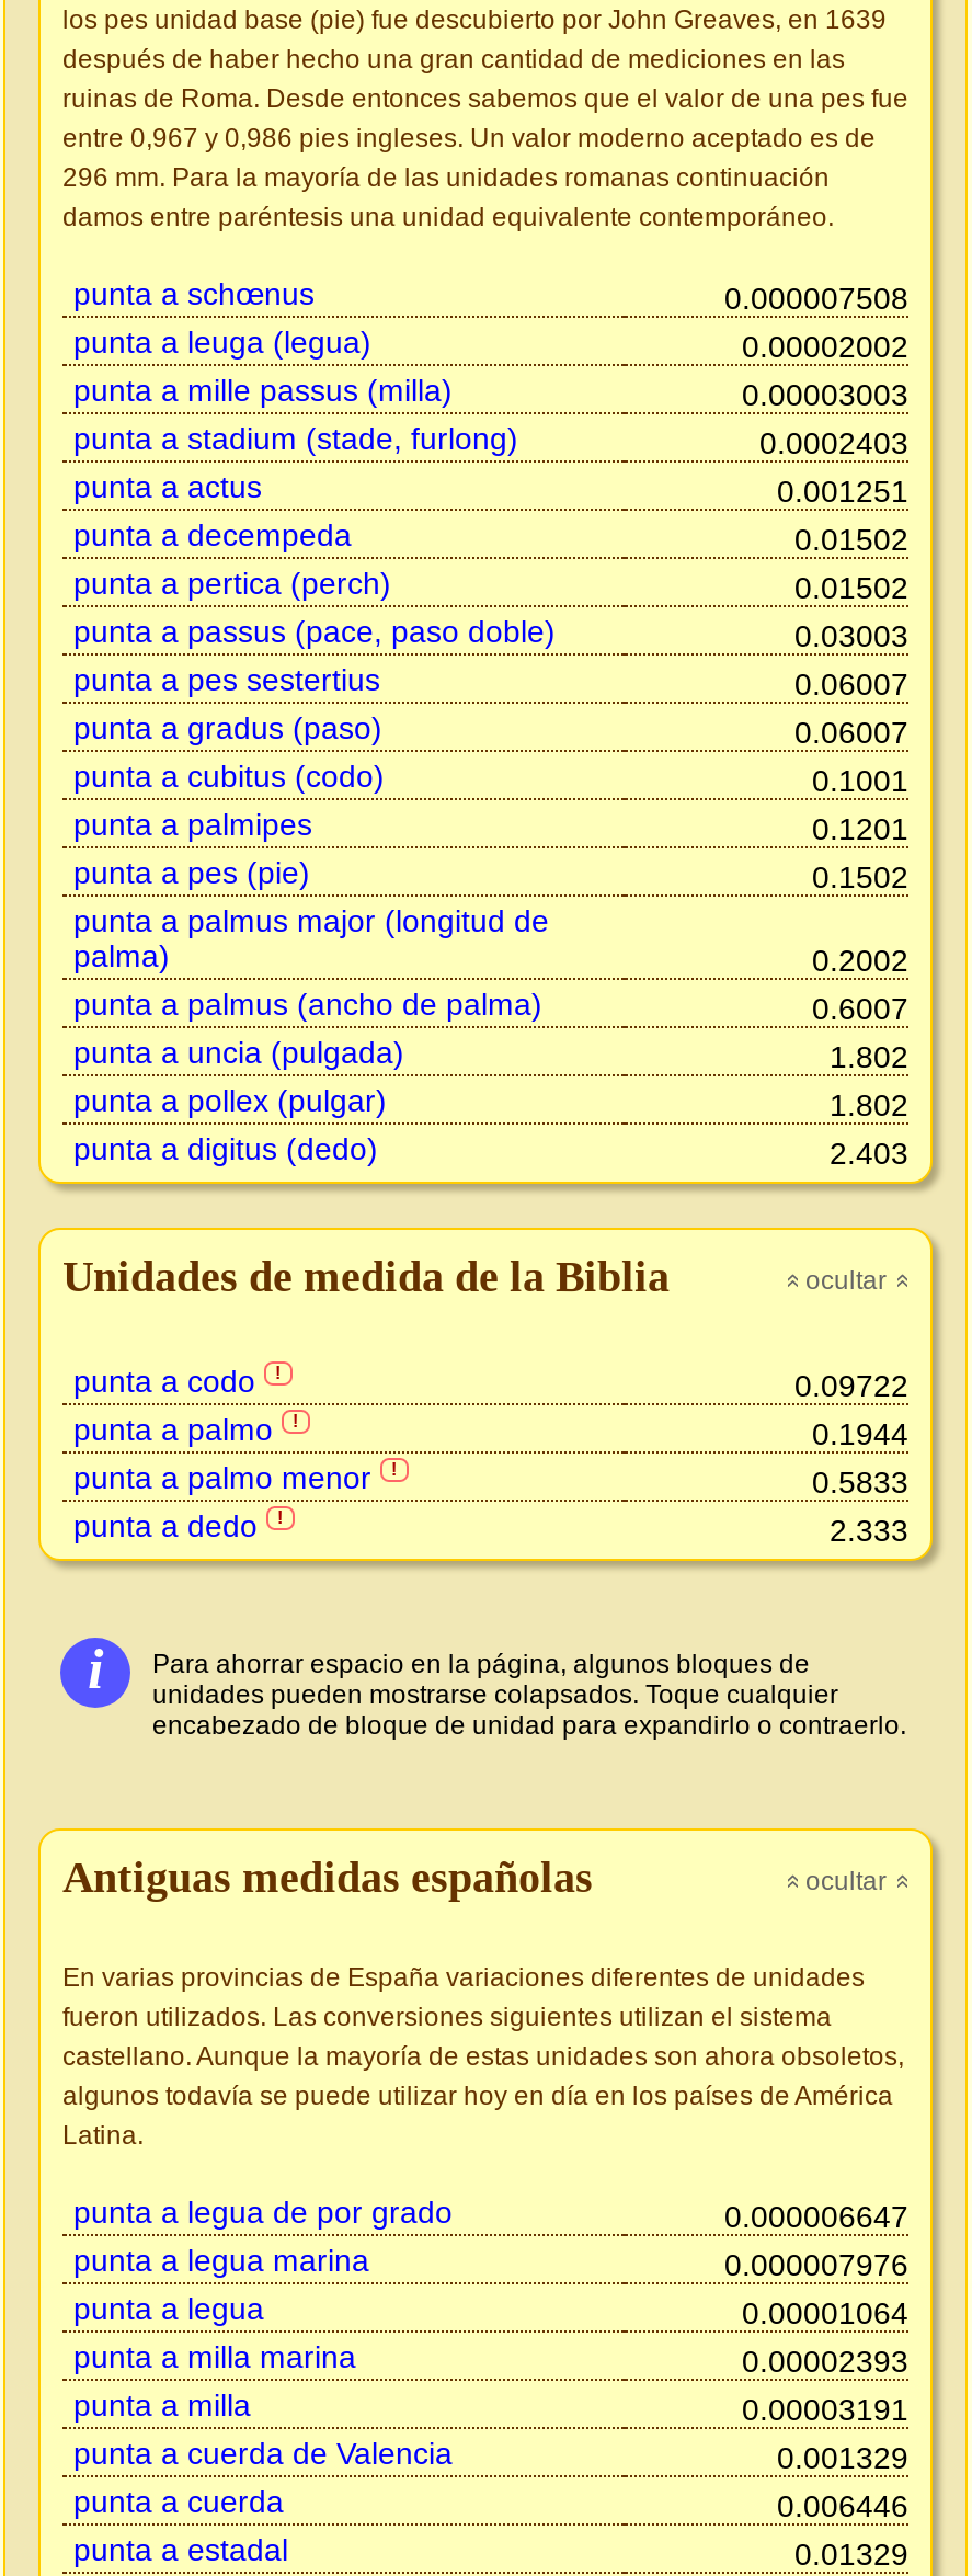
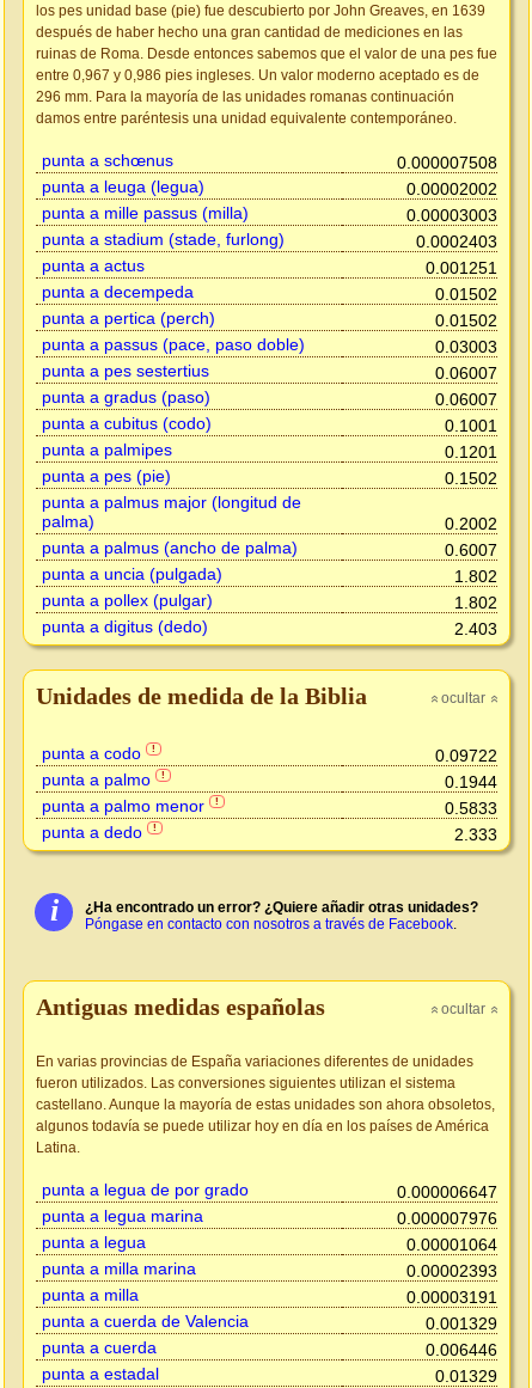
[152,1649,906,1741] Para ahorrar espacio en la página, algunos bloques de | unidades pueden mostrarse colapsados. Toque cualquier | encabezado de bloque de unidad para expandirlo o contraerlo. -> [85,899,478,933] ¿Ha encontrado un error? ¿Quiere añadir otras unidades? | Póngase en contacto con nosotros a través de Facebook.

